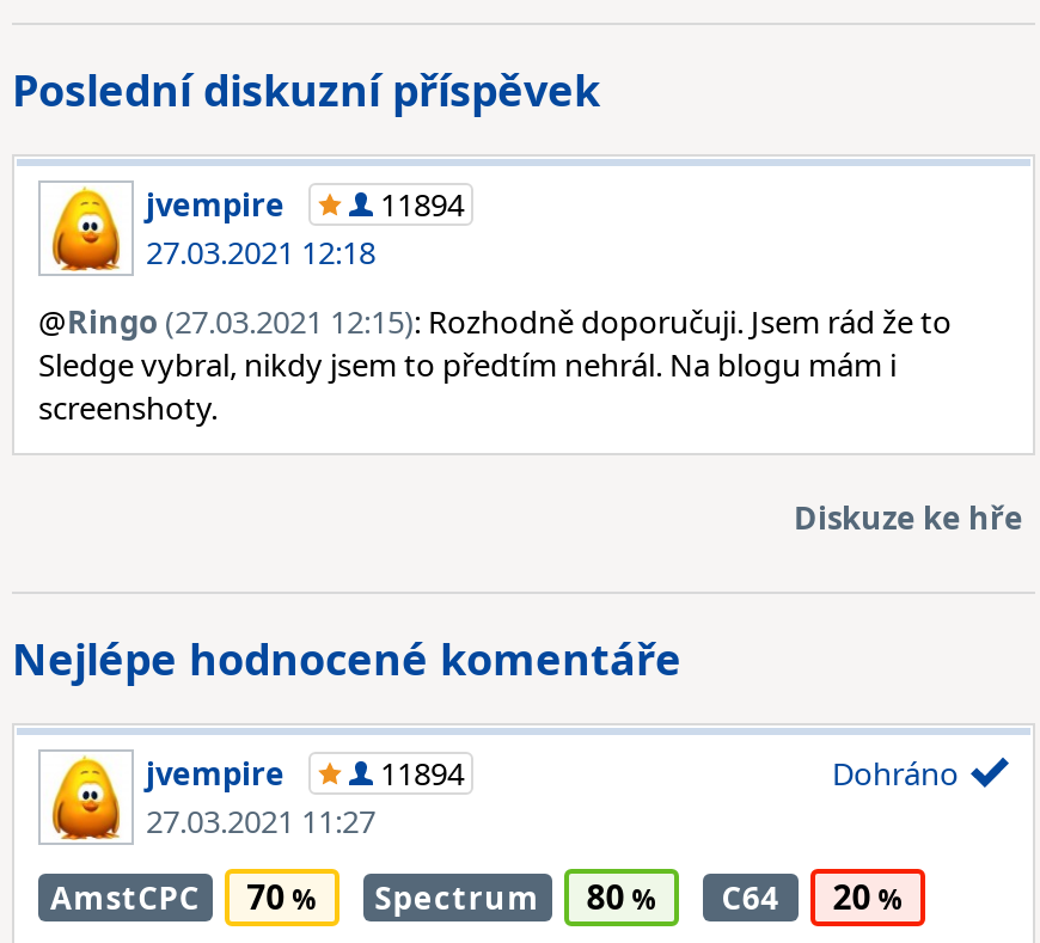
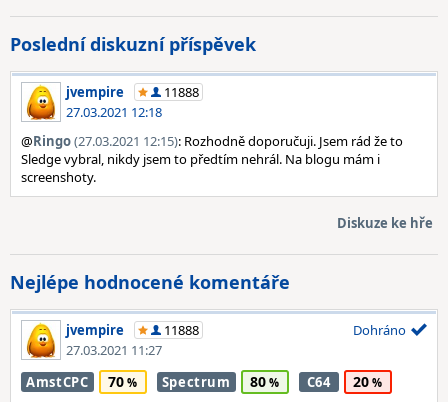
[380,183,464,226] 11894 -> [164,83,199,101] 11888
[380,752,464,795] 11894 -> [164,321,199,339] 11888

